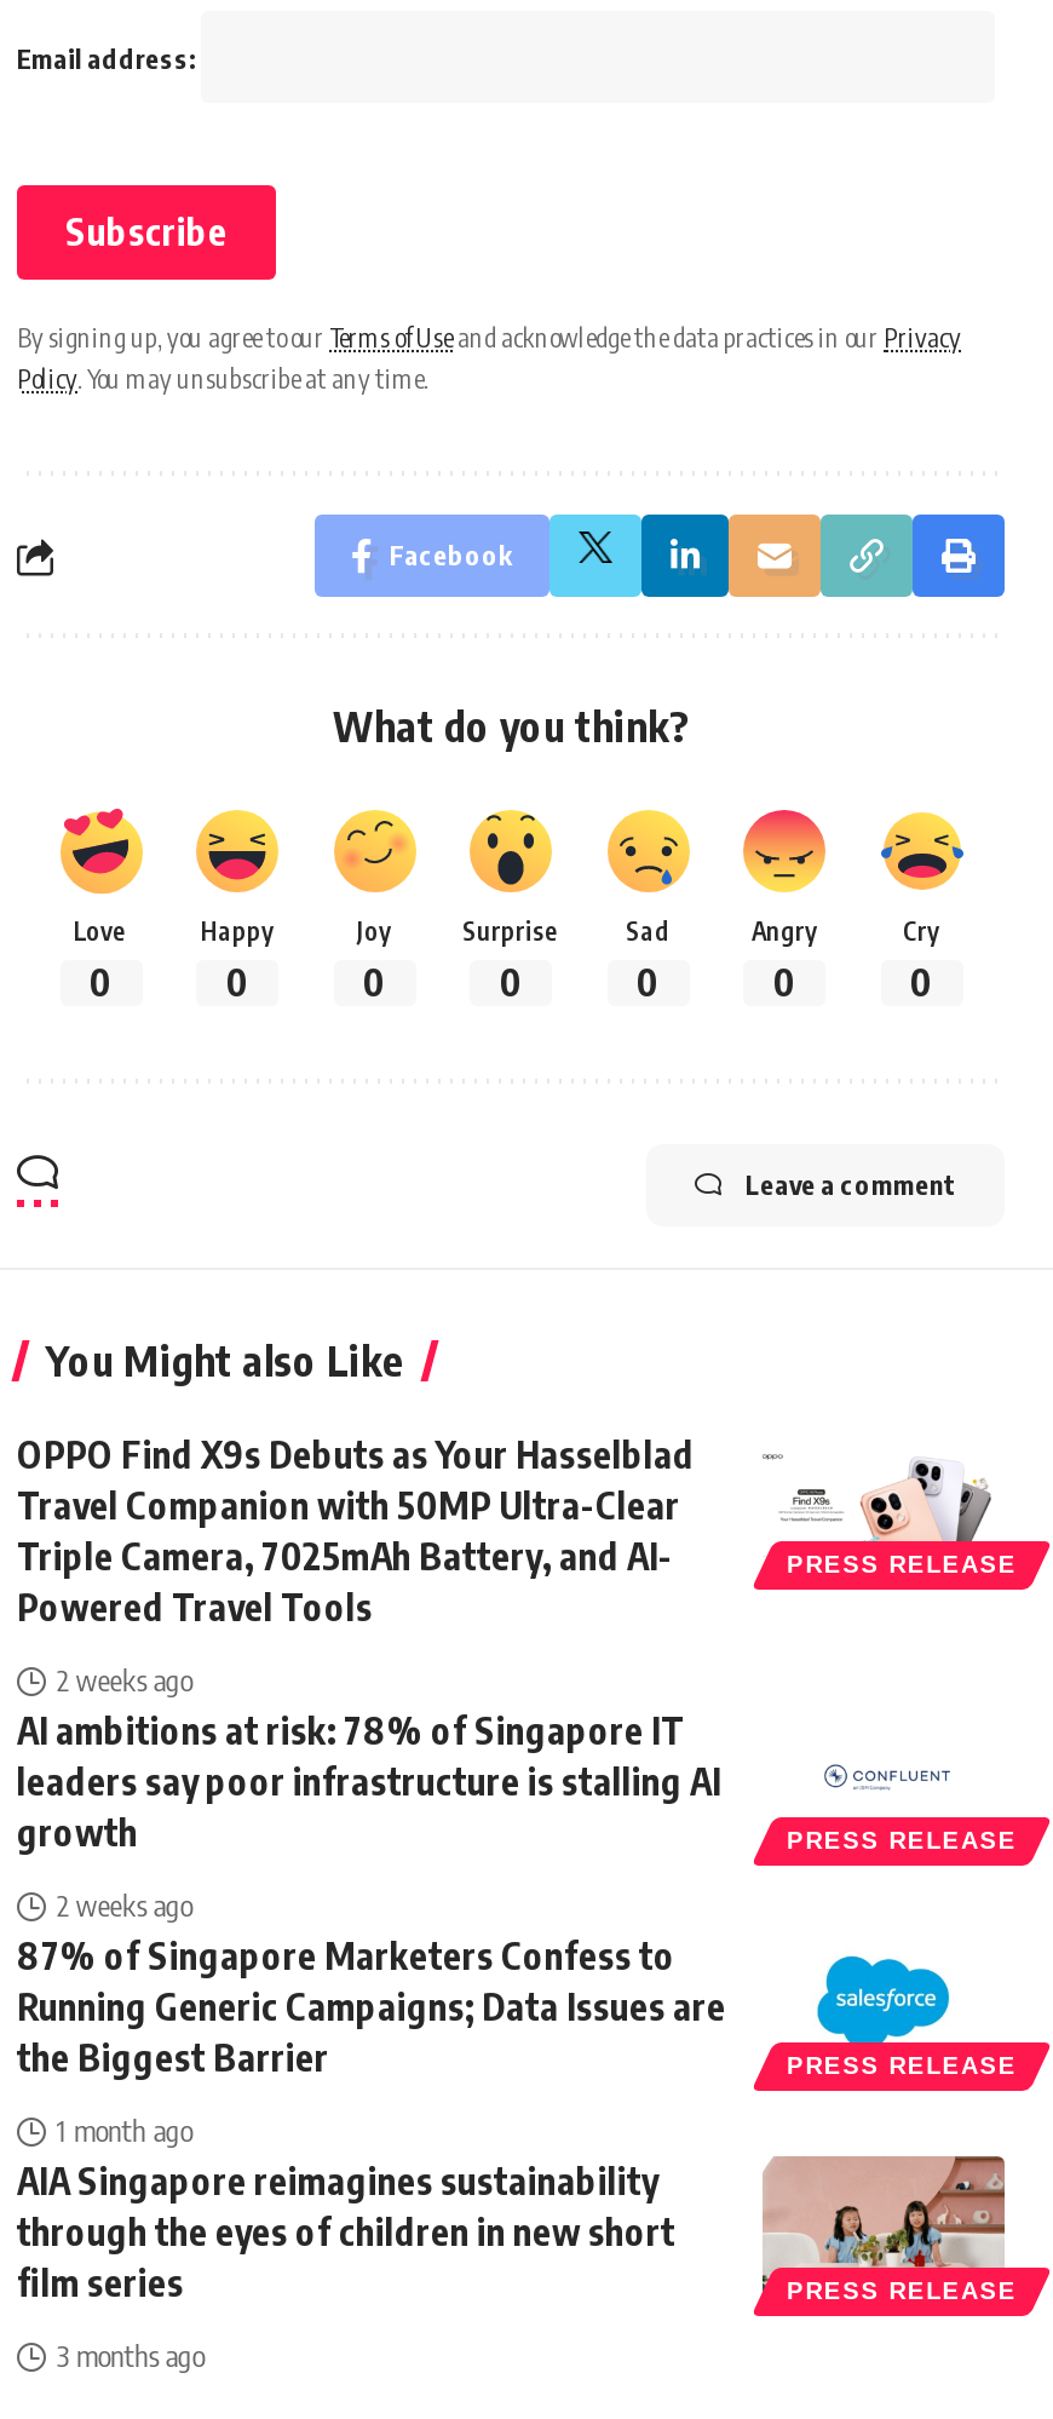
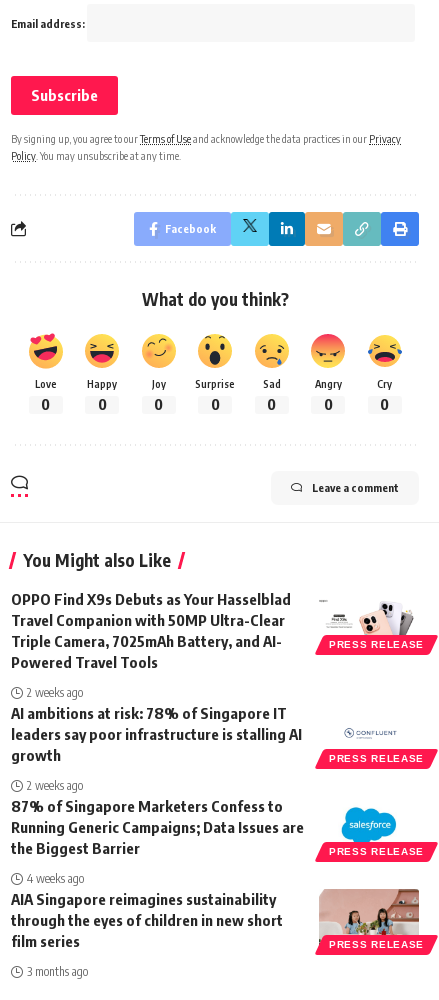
[56,2112,192,2148] 1 month ago -> [27,871,84,886] 4 weeks ago

